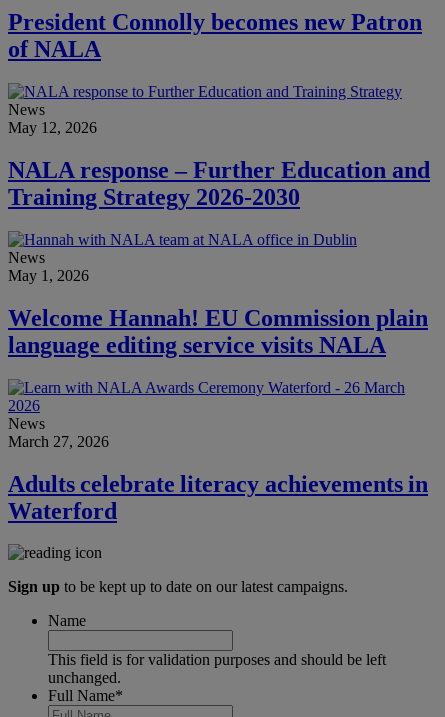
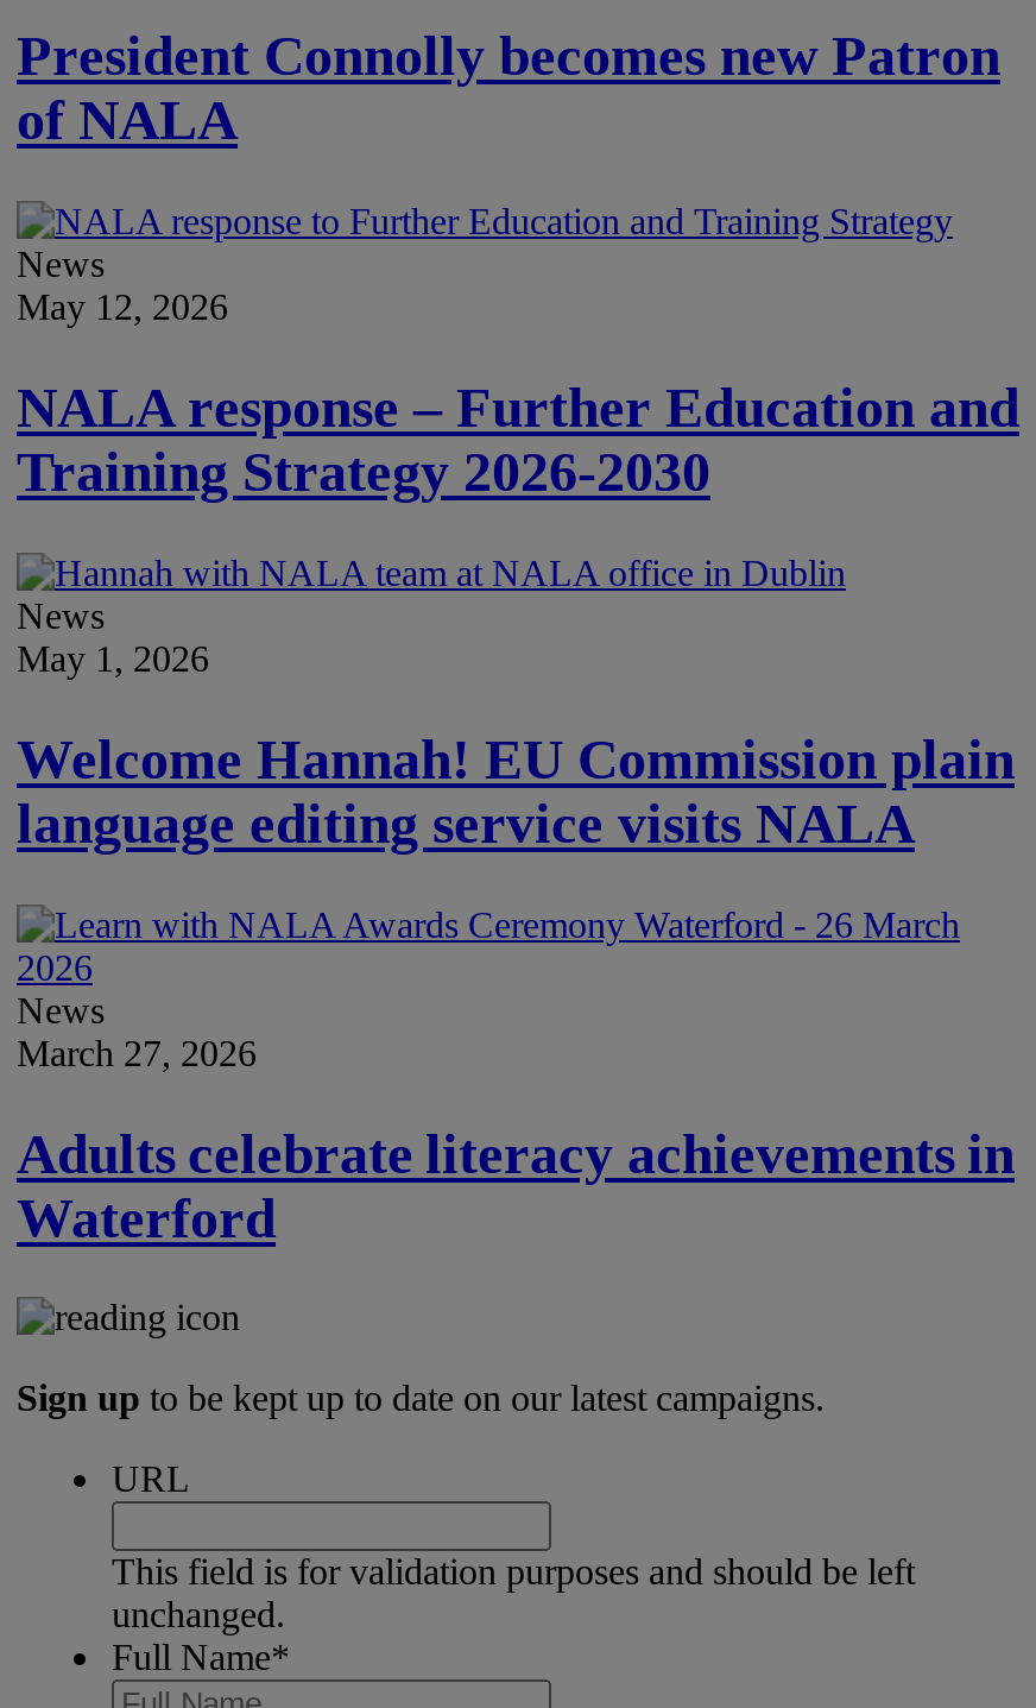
[48,612,86,629] Name -> [112,1460,190,1500] URL

